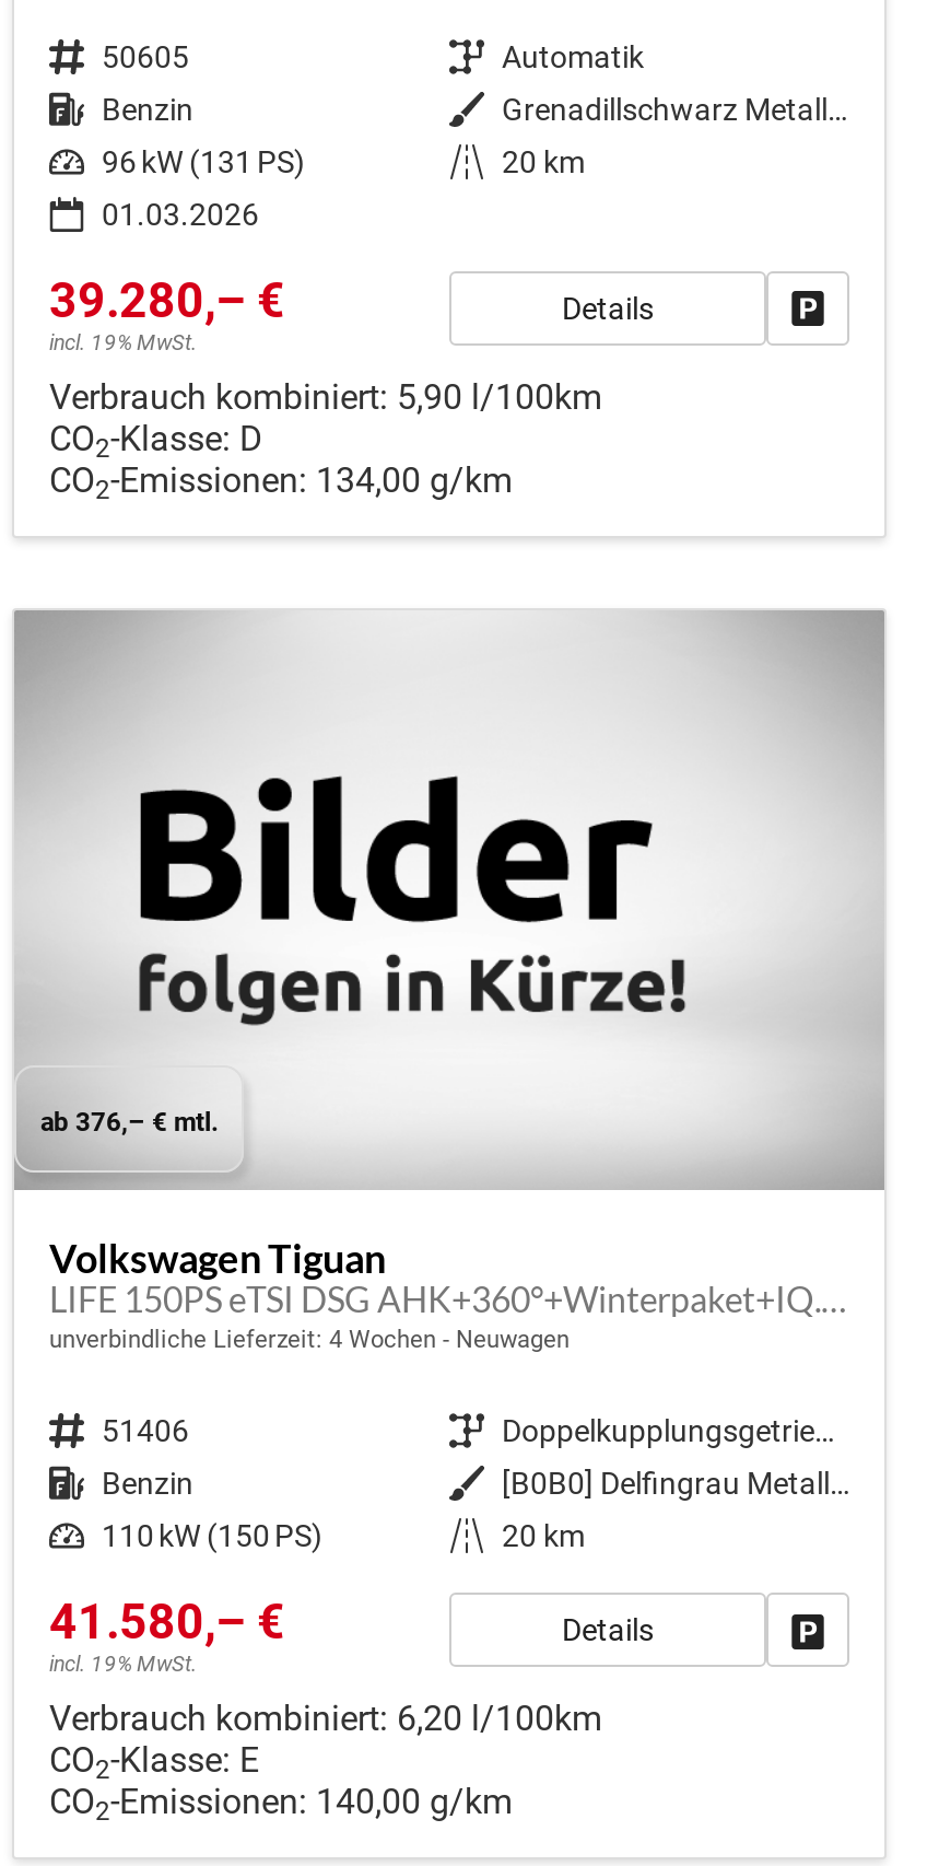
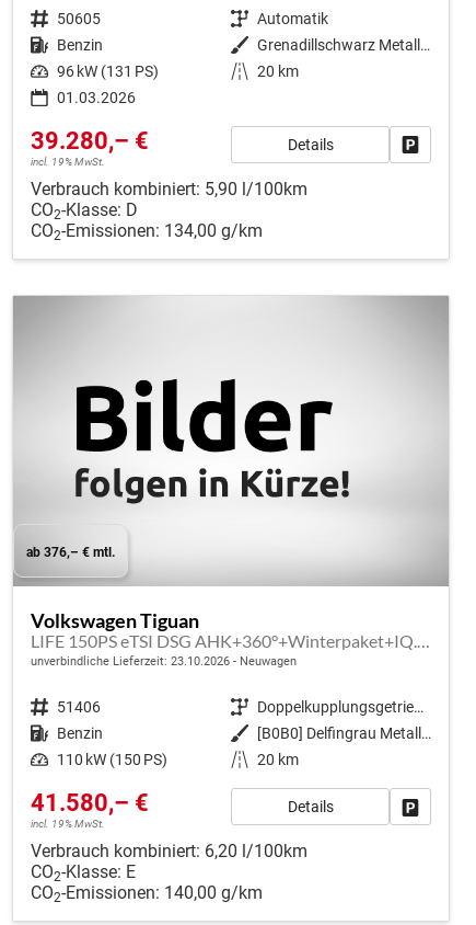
[49,1325,570,1354] unverbindliche Lieferzeit: 4 Wochen Neuwagen -> [31,654,297,668] unverbindliche Lieferzeit: 23.10.2026 Neuwagen

